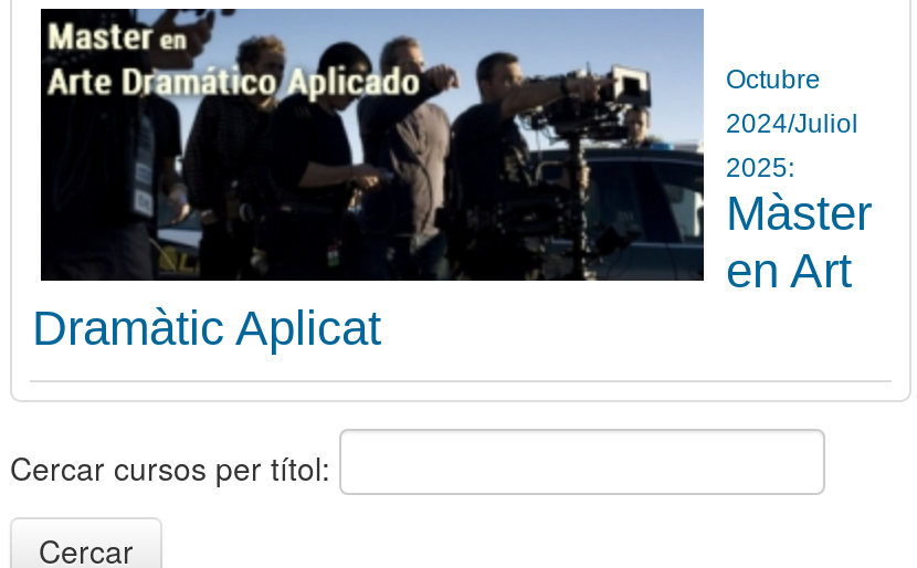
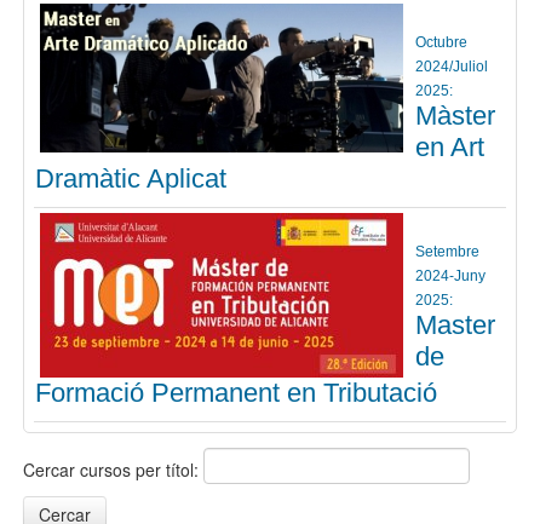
none -> [35,212,495,408] [image] | Setembre | 2024-Juny | 2025: | Master | de | Formació Permanent en Tributació

